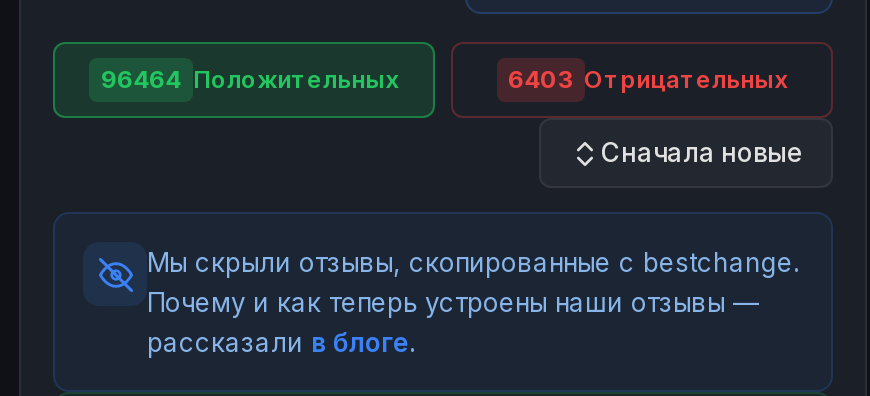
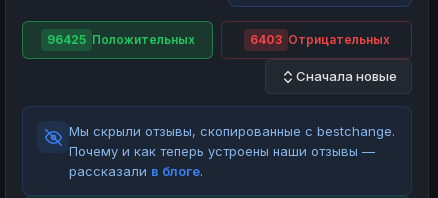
[101,64,399,94] 96464 Положительных -> [46,32,194,47] 96425 Положительных

